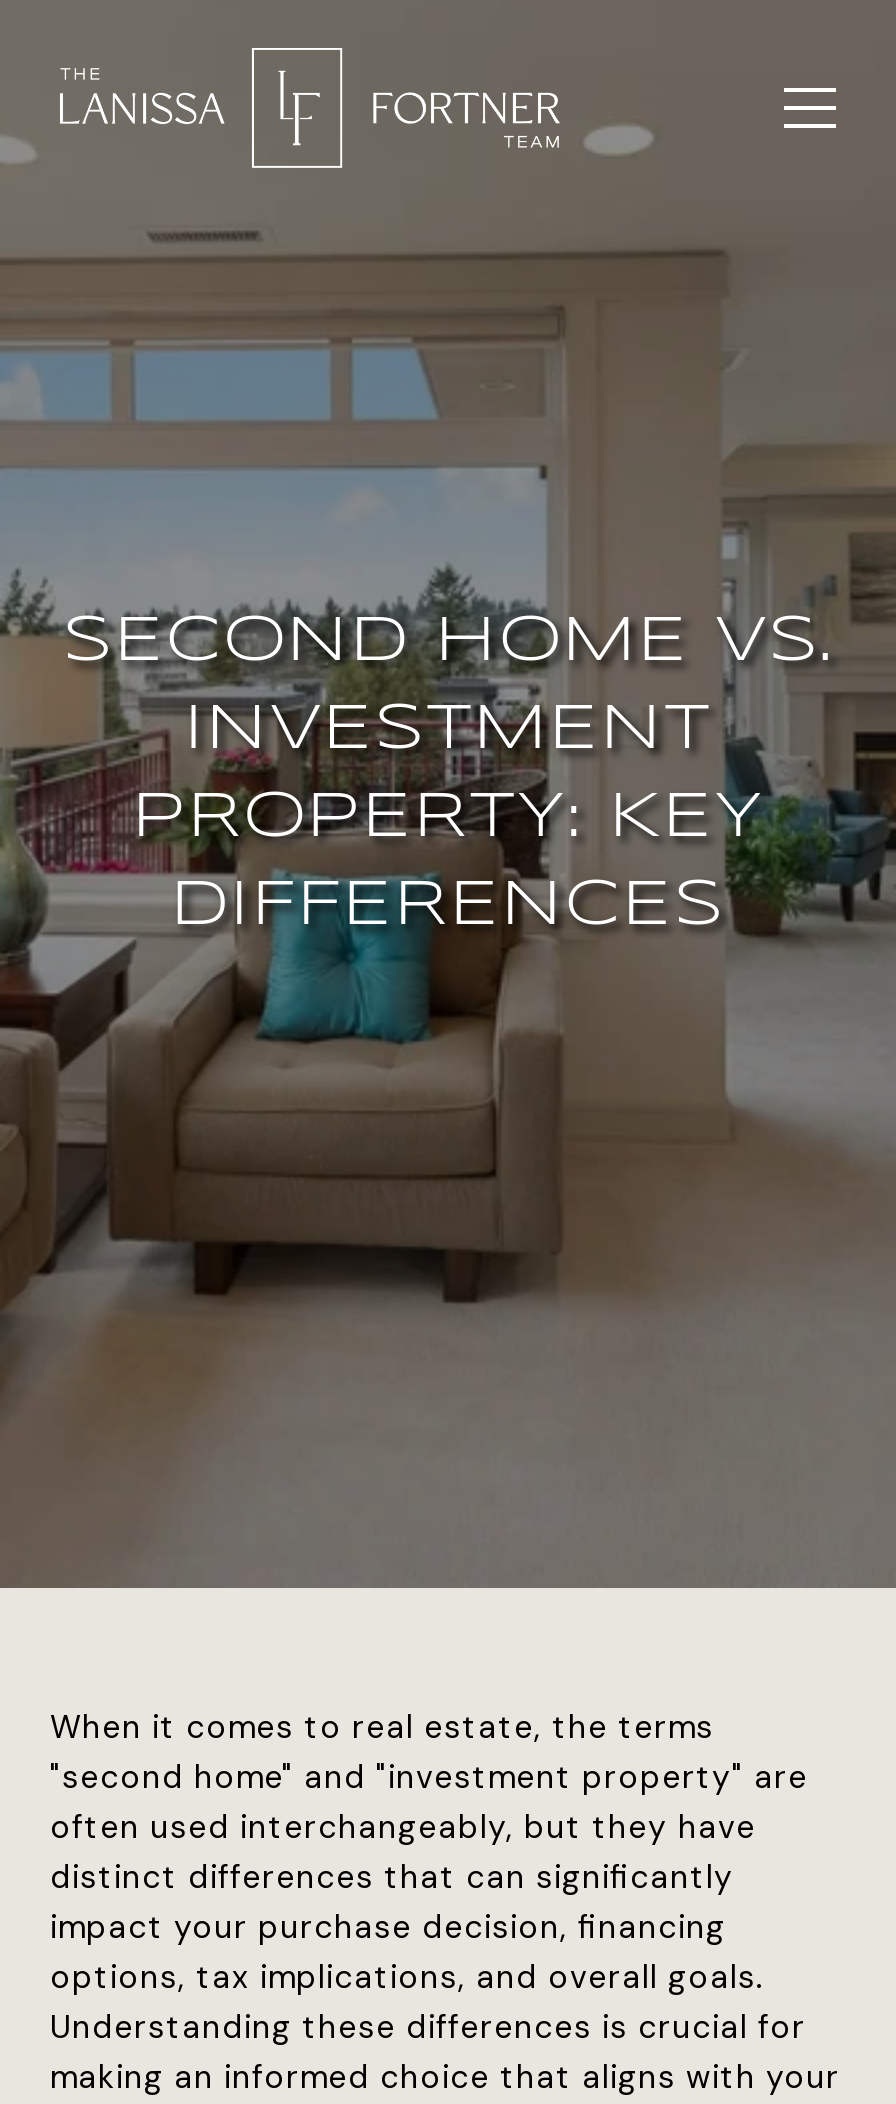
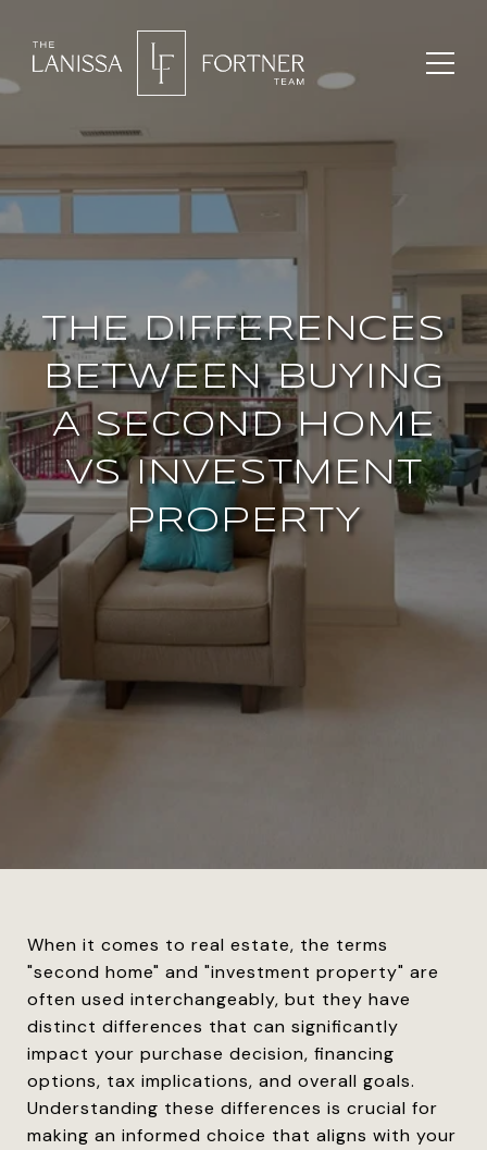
[63,612,833,938] SECOND HOME VS. | INVESTMENT | PROPERTY: KEY | DIFFERENCES -> [42,314,445,539] THE DIFFERENCES | BETWEEN BUYING | A SECOND HOME | VS INVESTMENT | PROPERTY

